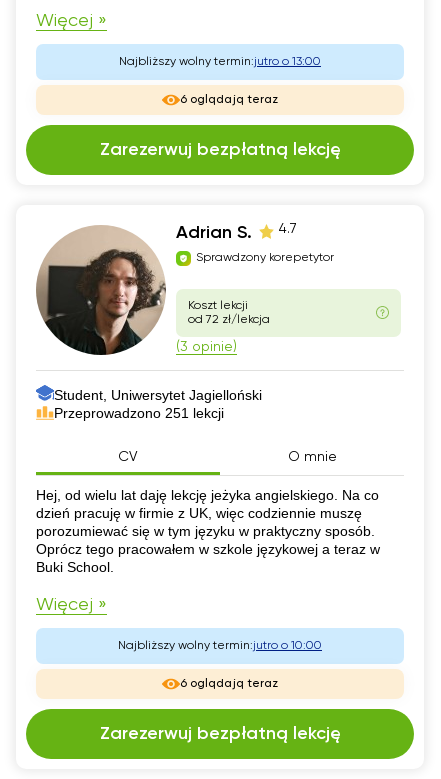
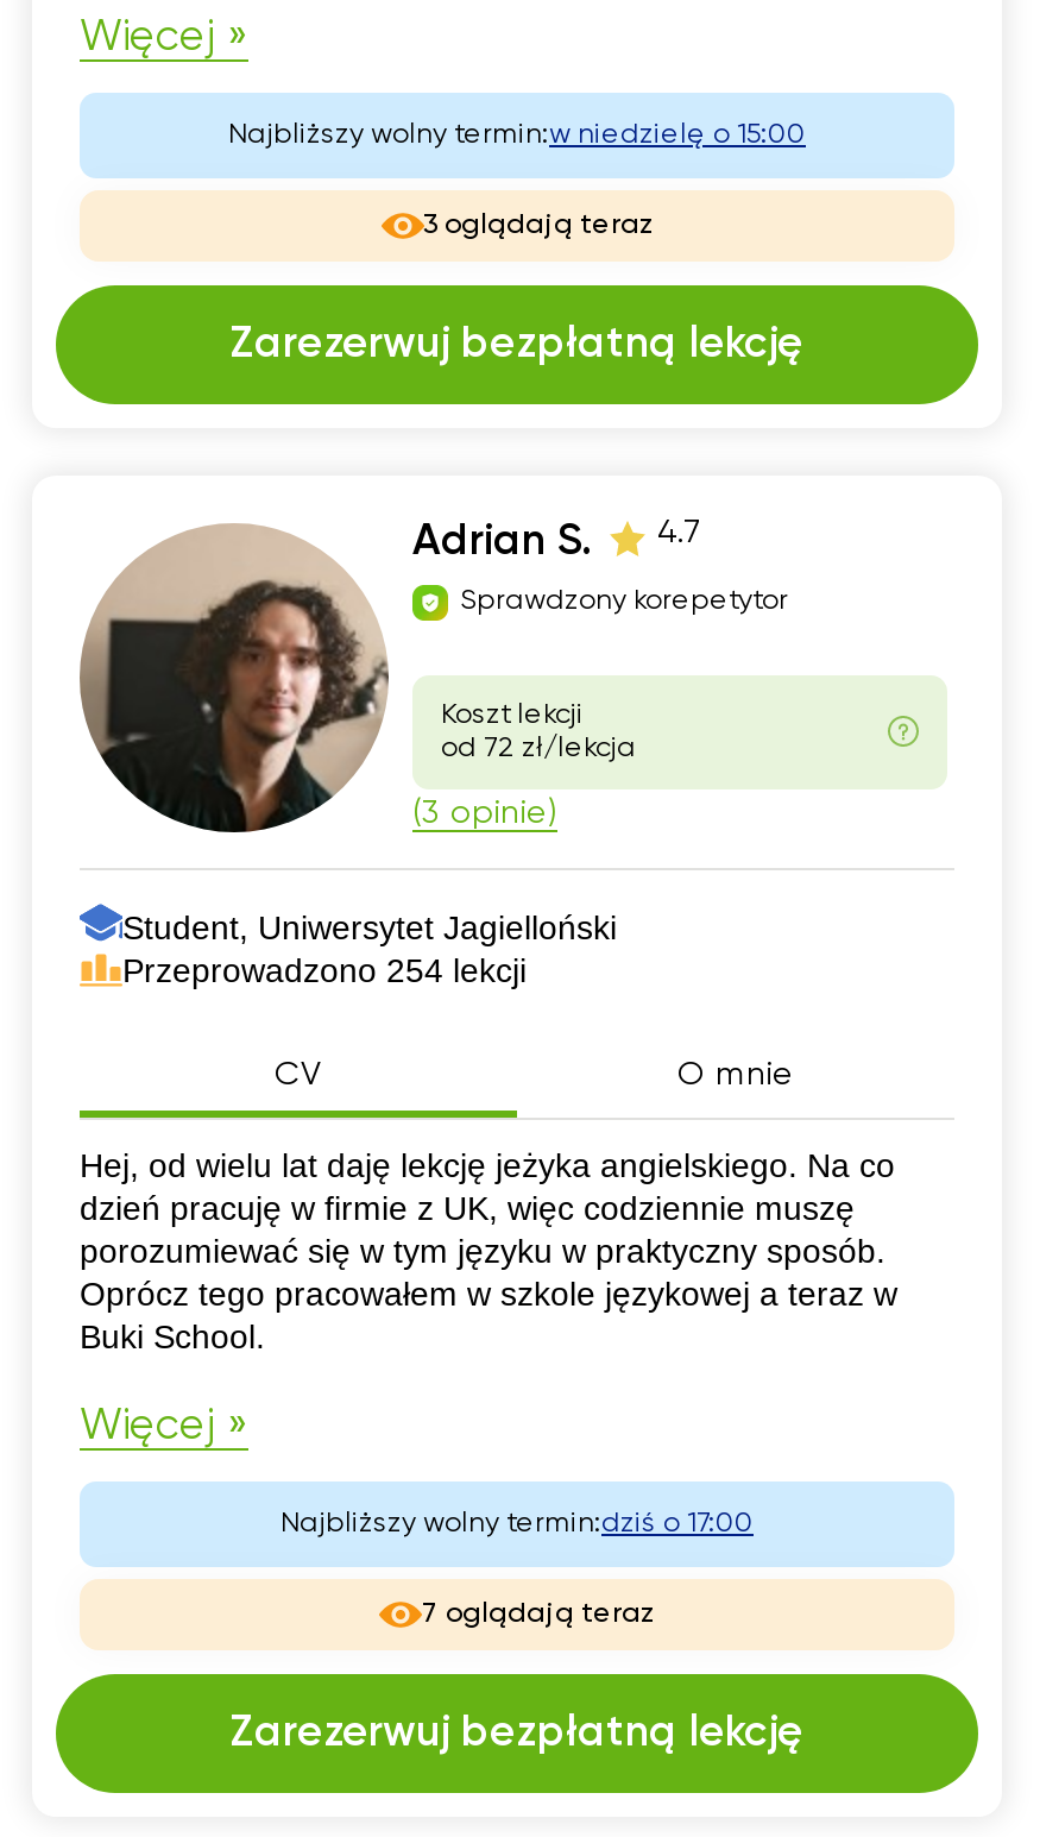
[119,56,321,68] Najbliższy wolny termin:jutro o 13:00 -> [228,121,806,149] Najbliższy wolny termin:w niedzielę o 15:00
[180,94,278,106] 6 oglądają teraz -> [423,211,654,240] 3 oglądają teraz
[54,405,224,421] Przeprowadzono 251 lekcji -> [122,951,527,989] Przeprowadzono 254 lekcji
[118,640,322,652] Najbliższy wolny termin:jutro o 10:00 -> [281,1510,754,1538] Najbliższy wolny termin:dziś o 17:00
[180,678,278,690] 6 oglądają teraz -> [422,1600,655,1628] 7 oglądają teraz

